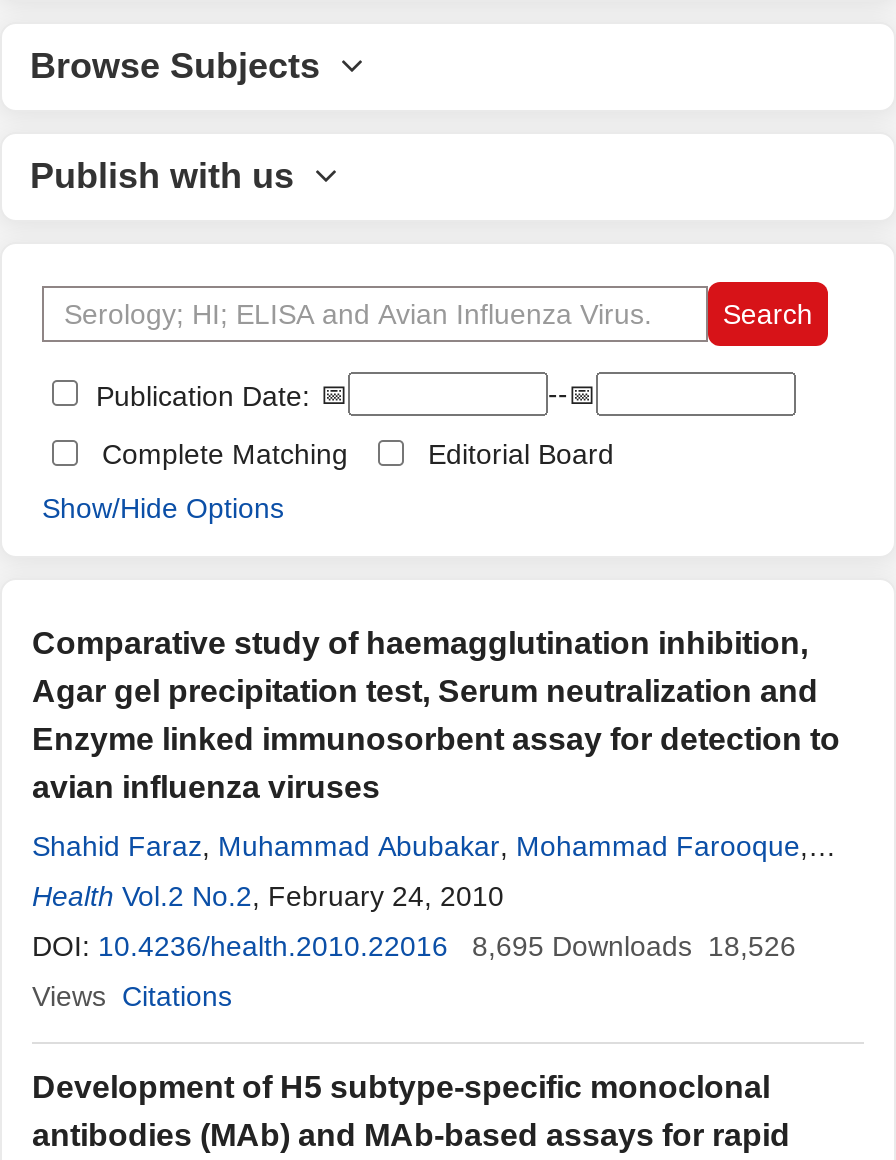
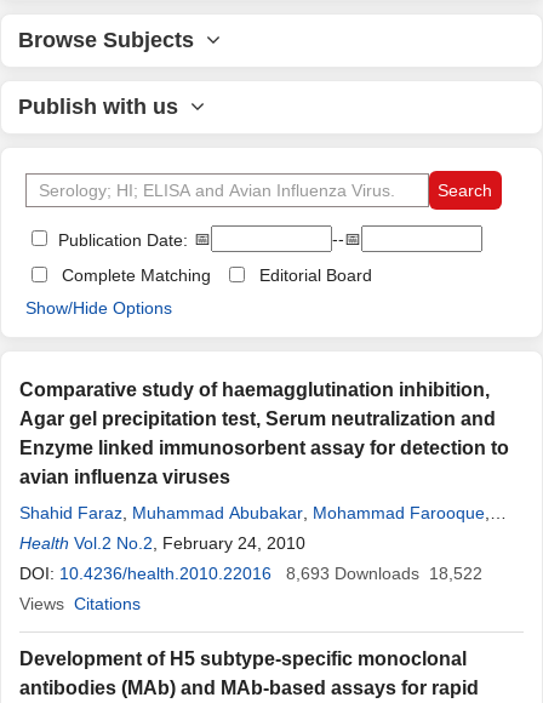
[32,930,796,962] DOI: 10.4236/health.2010.22016 8,695 Downloads 18,526 -> [19,564,482,583] DOI: 10.4236/health.2010.22016 8,693 Downloads 18,522

